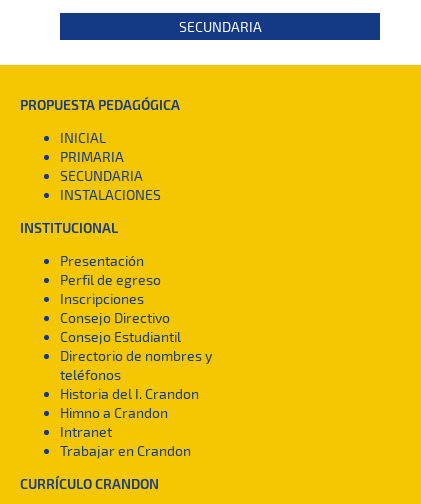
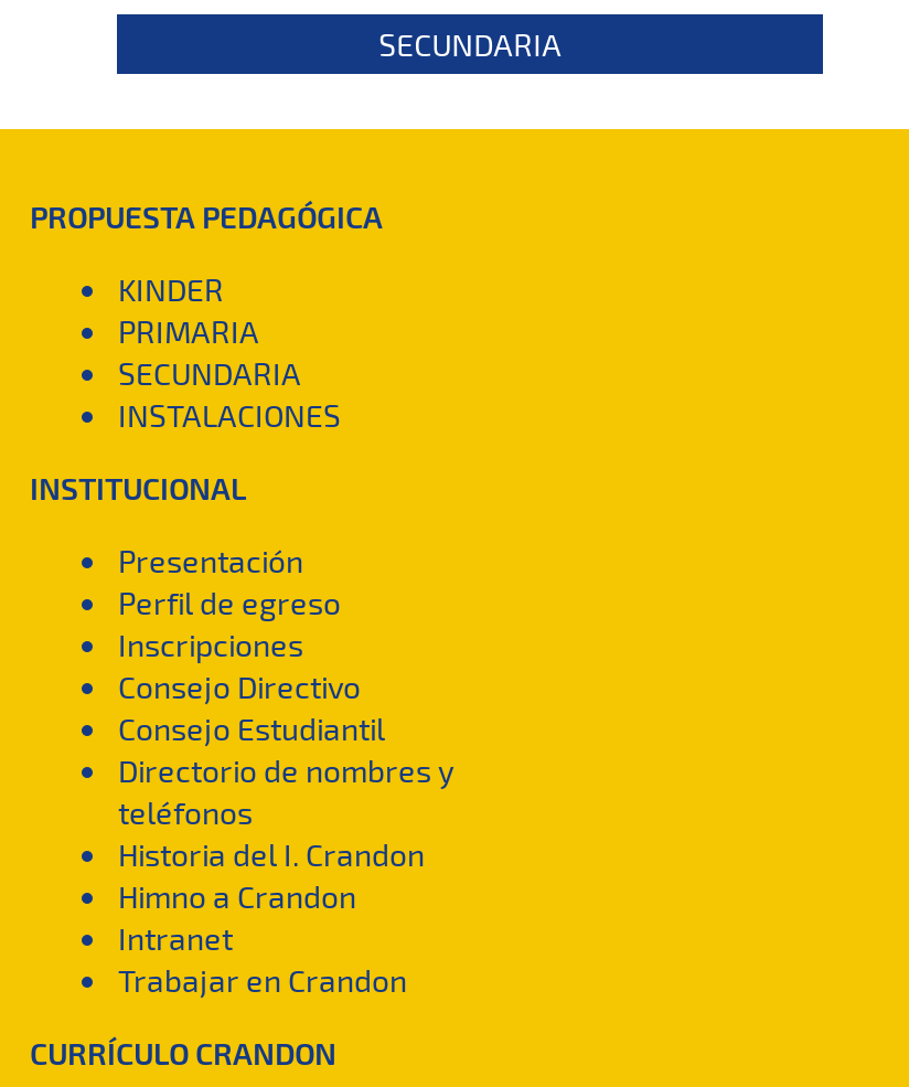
[60,129,106,146] INICIAL -> [118,270,224,308] KINDER

